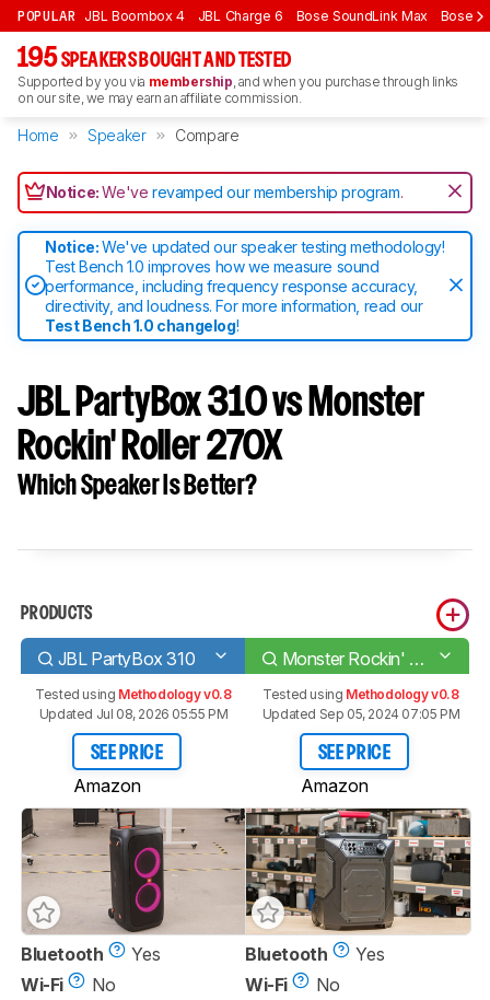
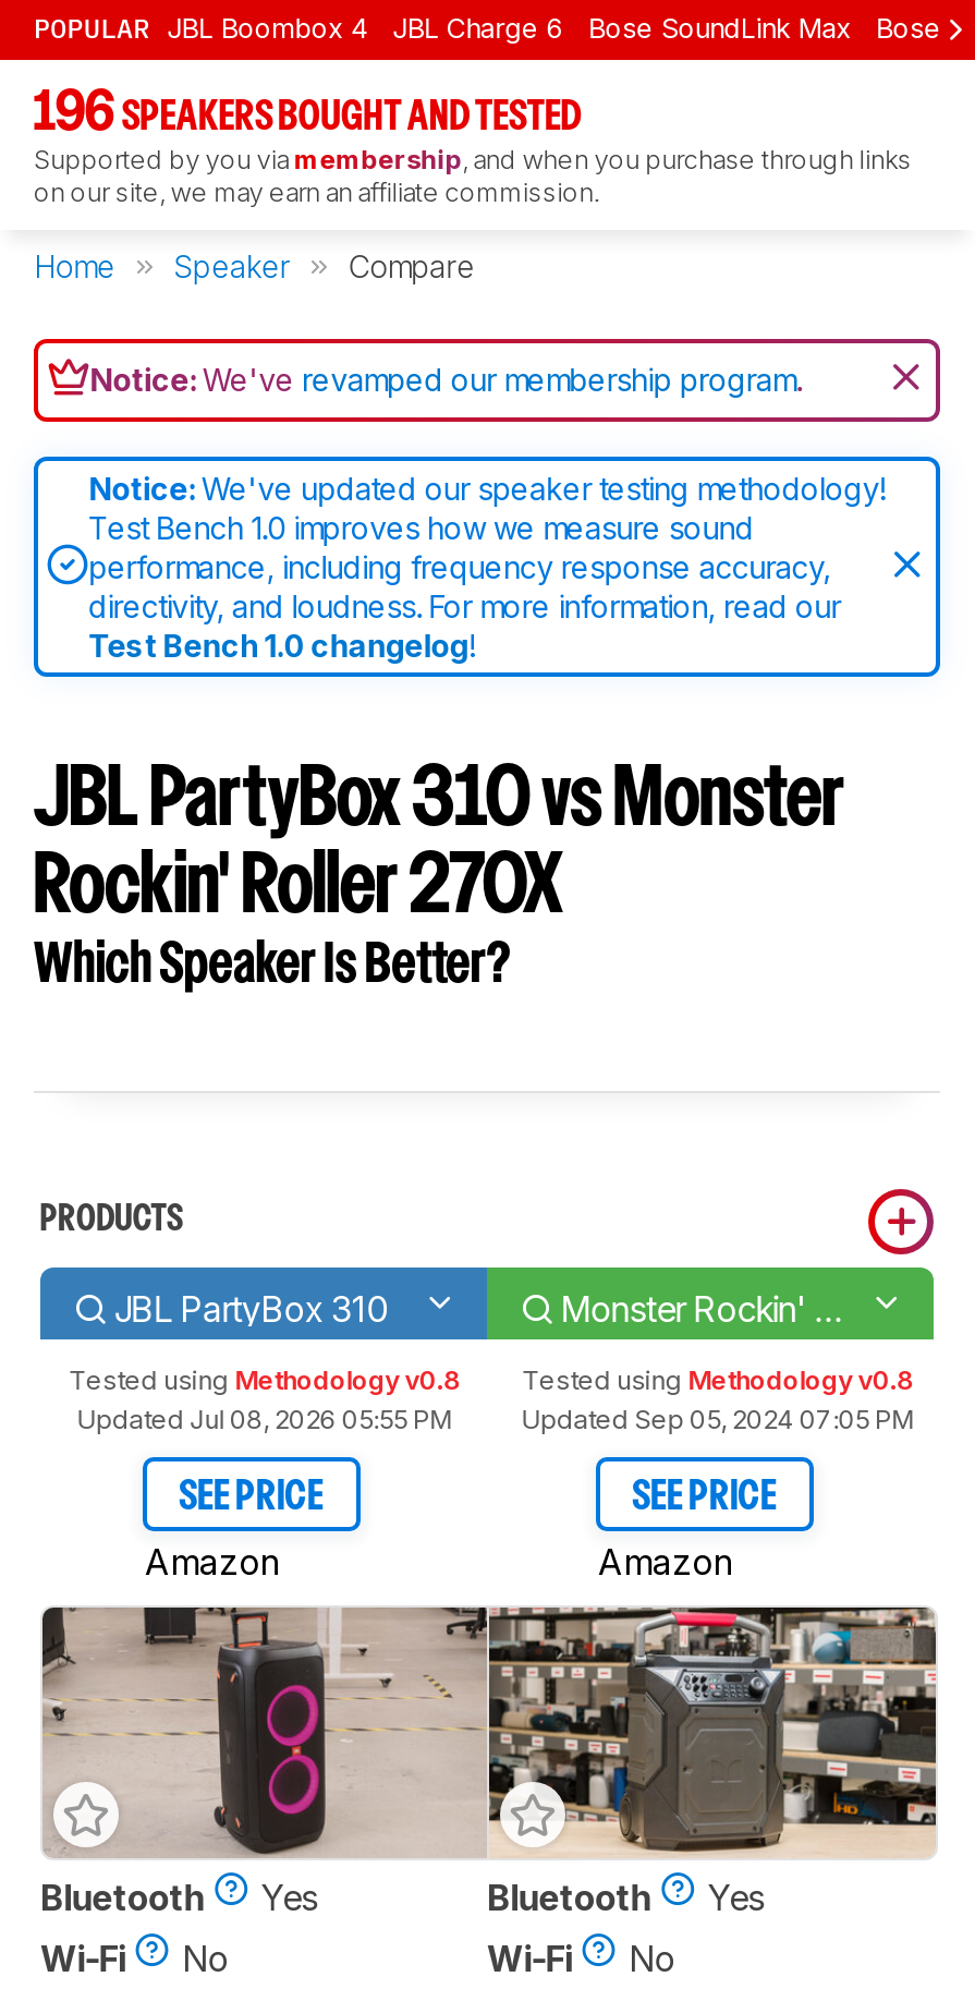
[17,47,291,71] 195 SPEAKERS BOUGHT AND TESTED -> [34,90,581,138] 196 SPEAKERS BOUGHT AND TESTED

